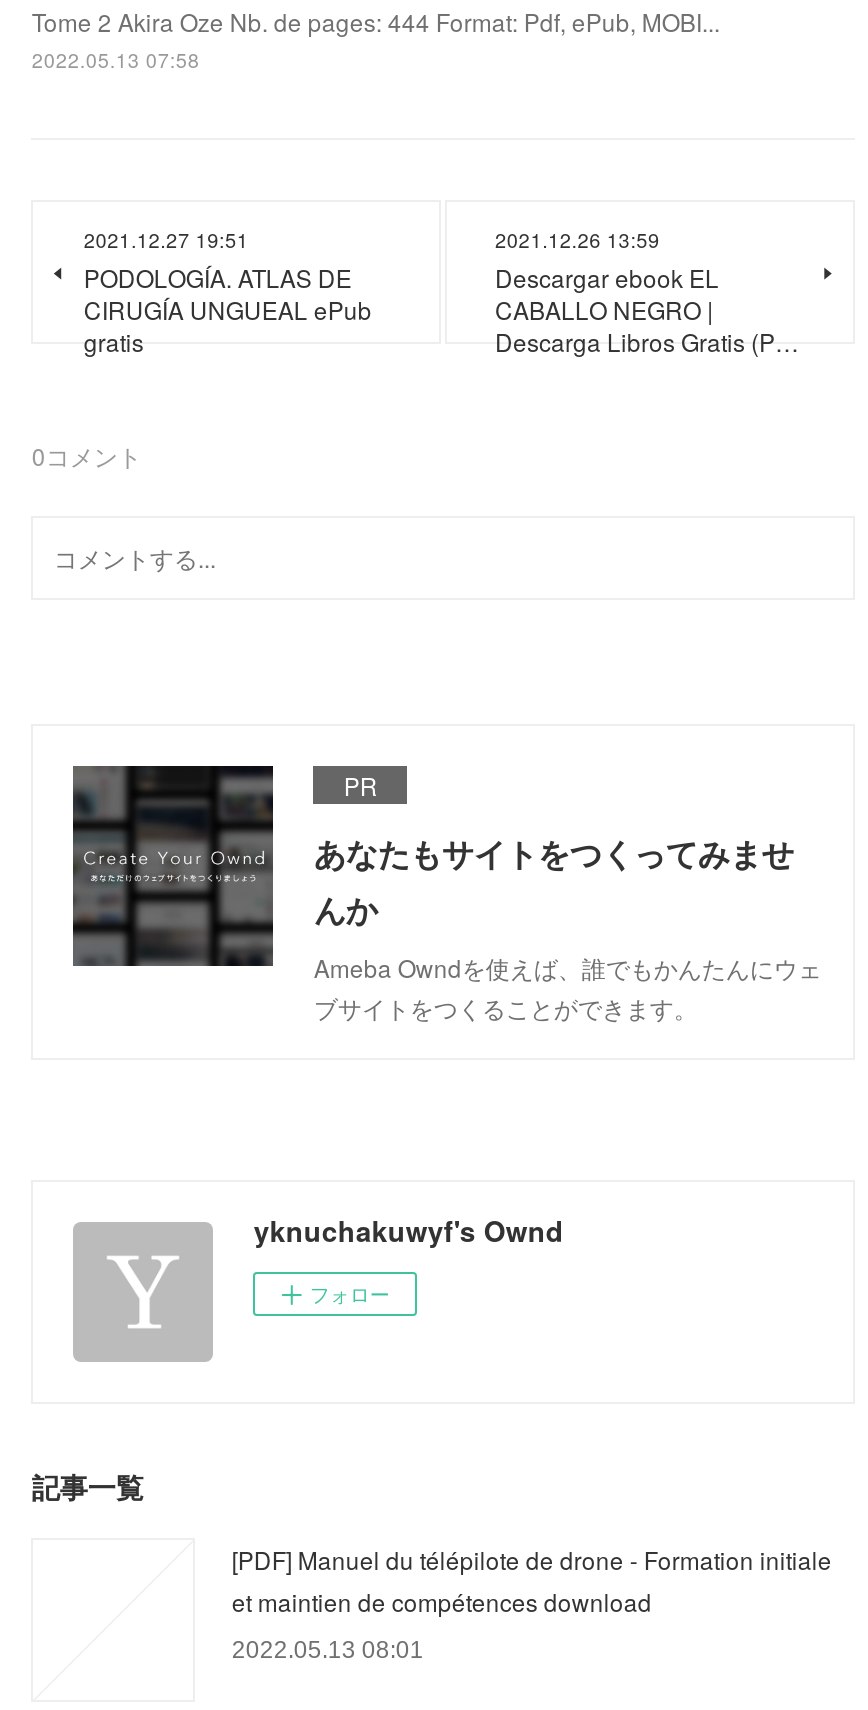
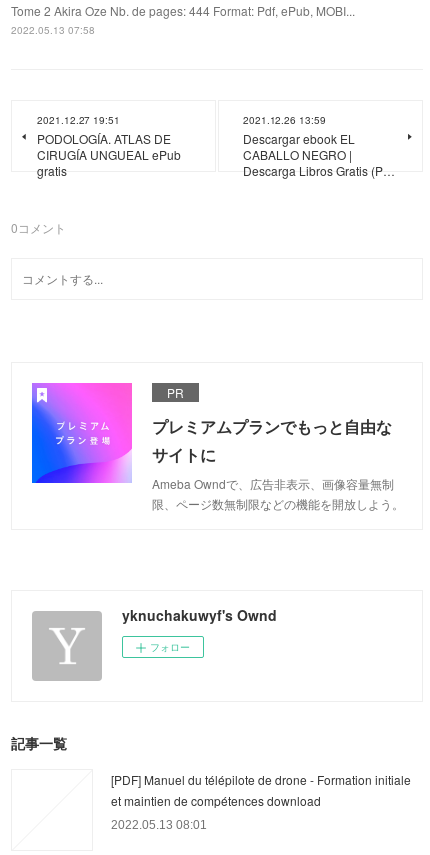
[71,764,822,1024] [image] | あなたもサイトをつくってみませ | んか | Ameba Owndを使えば、誰でもかんたんにウェ | ブサイトをつくることができます。 -> [31,382,404,512] [image] | プレミアムプランでもっと自由な | サイトに | Ameba Owndで、広告非表示、画像容量無制 | 限、ページ数無制限などの機能を開放しよう。

